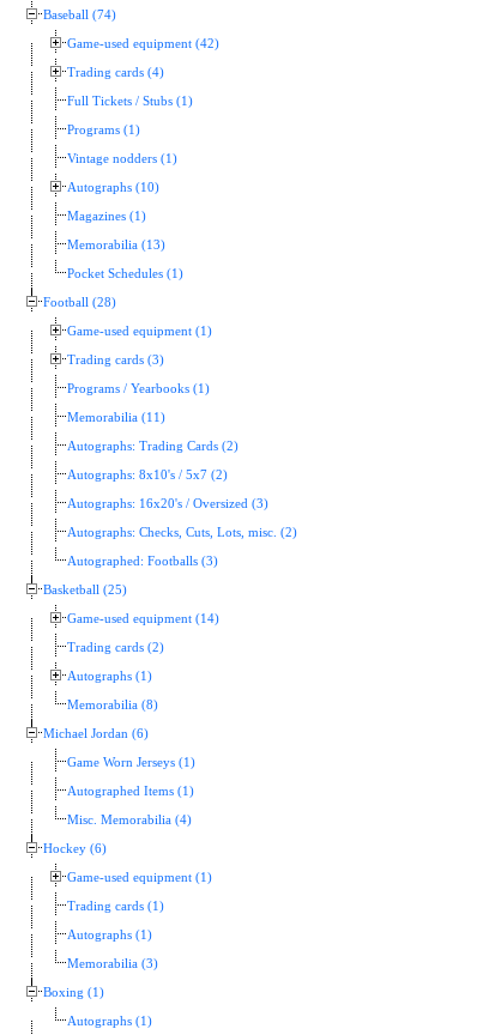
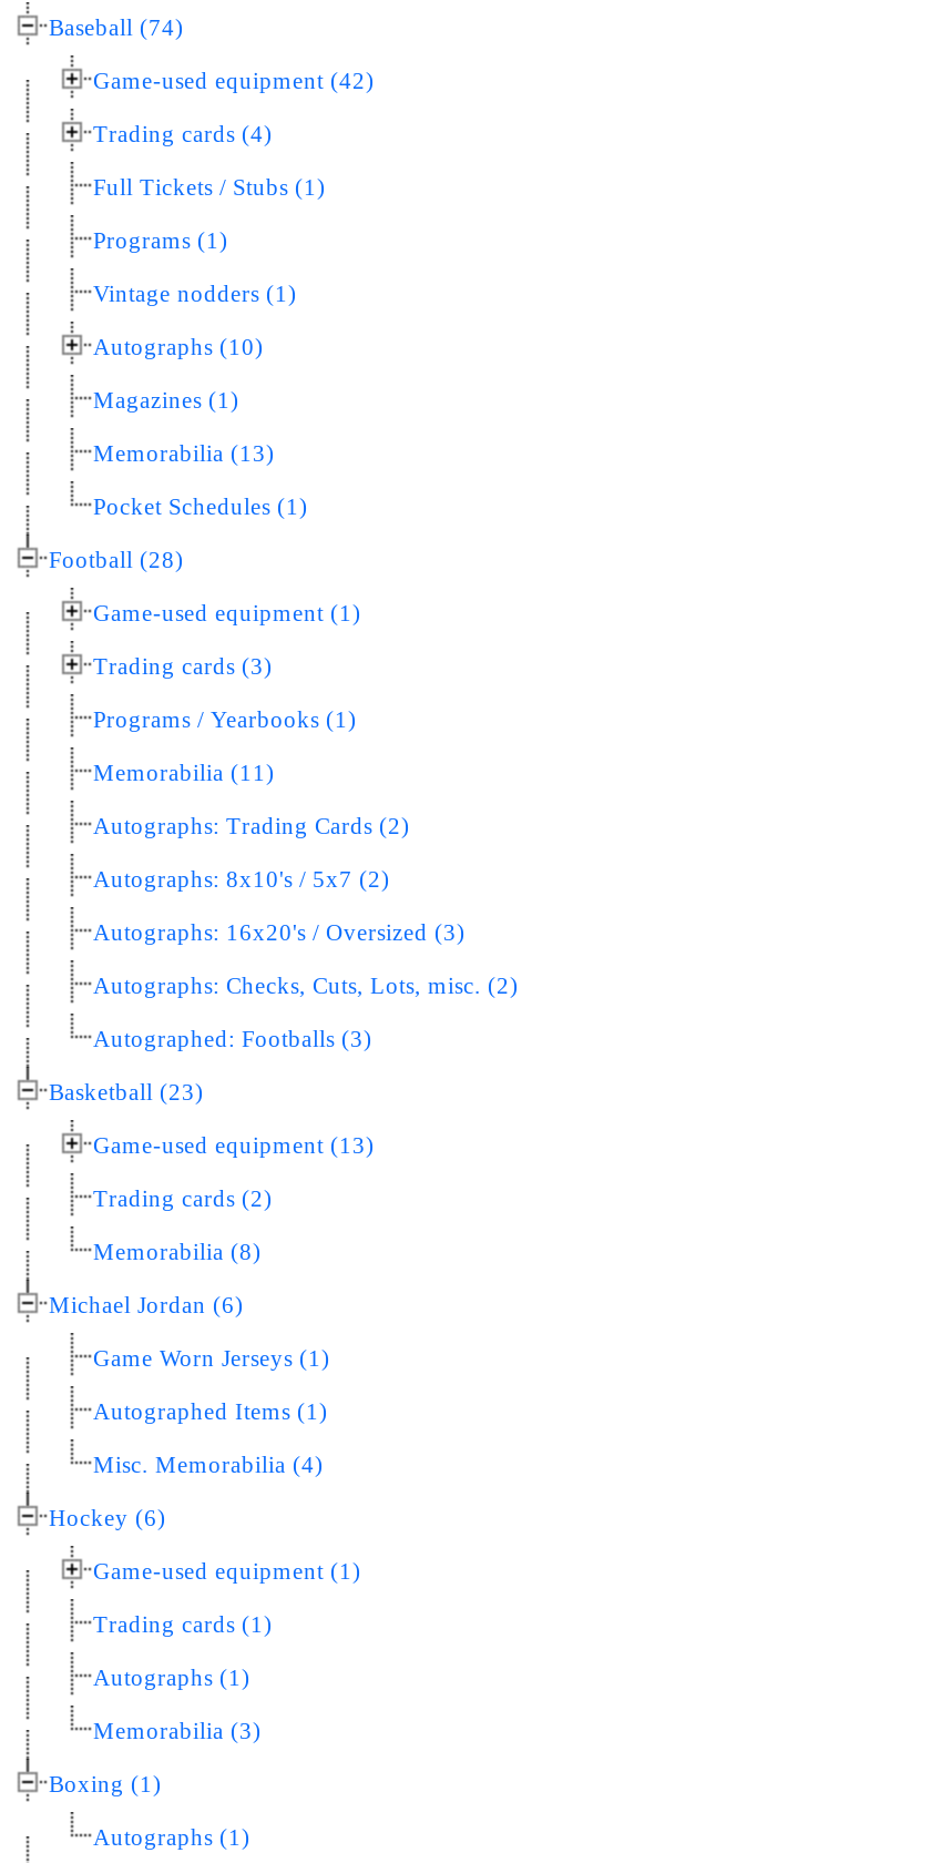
[43,583,127,596] Basketball (25) -> [49,1079,204,1104] Basketball (23)
[67,612,219,625] Game-used equipment (14) -> [93,1133,375,1157] Game-used equipment (13)
[67,669,152,682] Autographs (1) -> none

